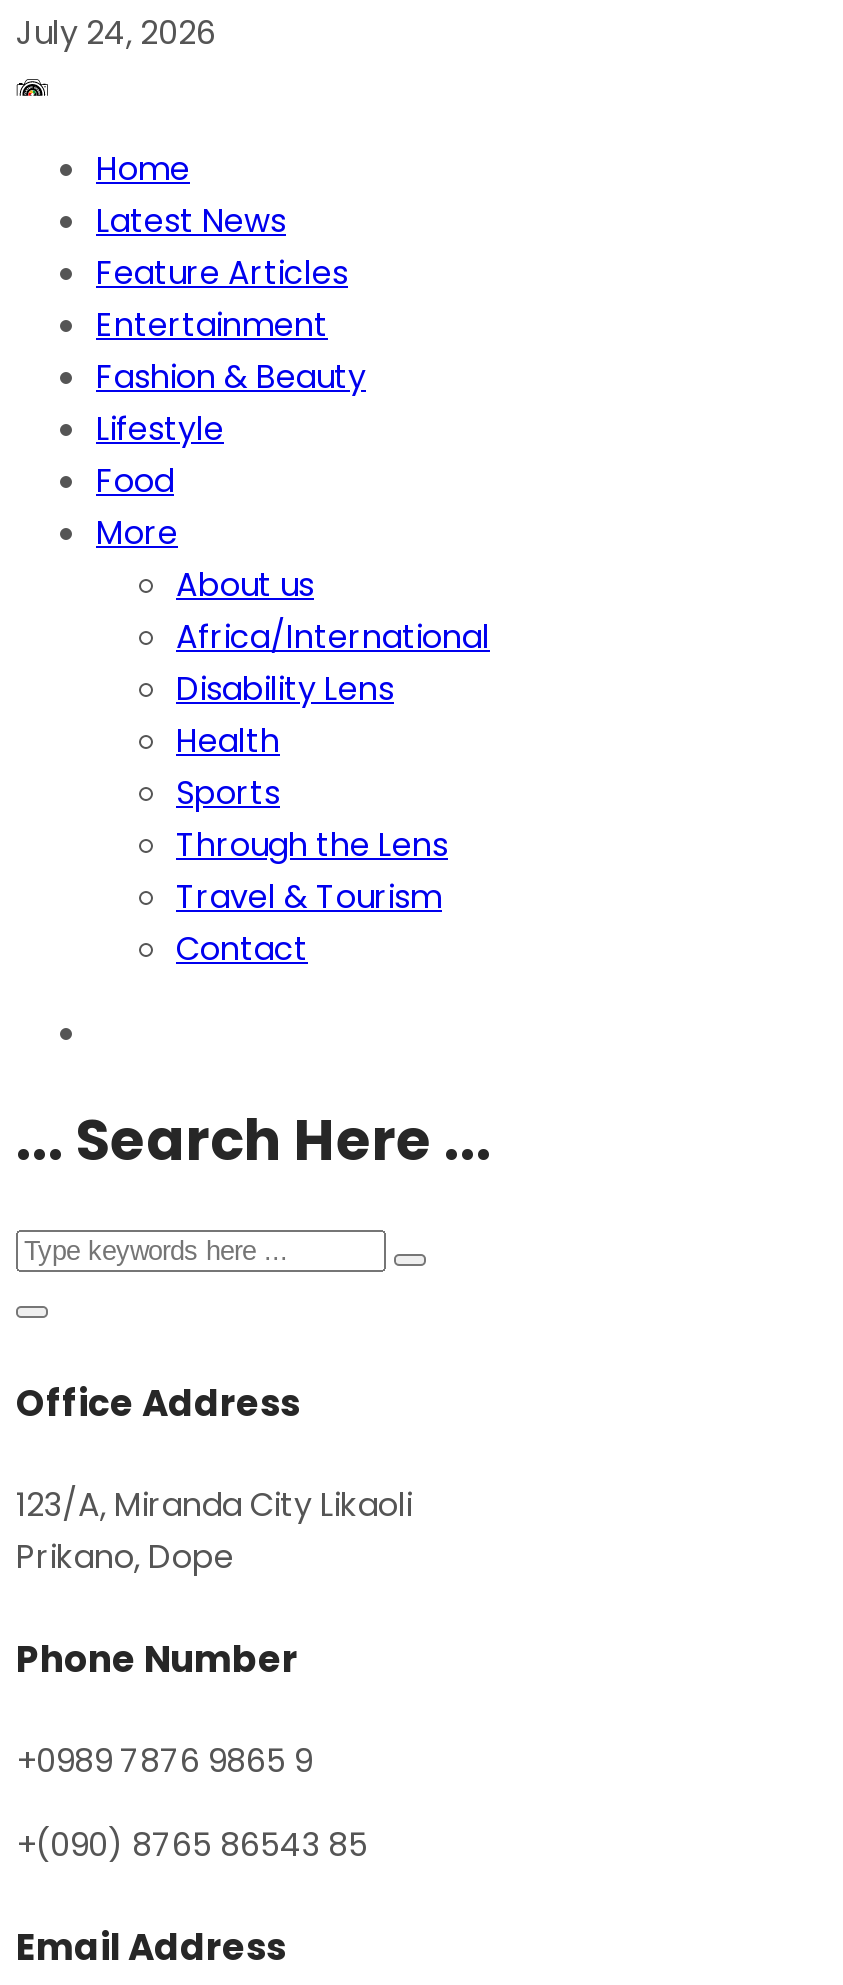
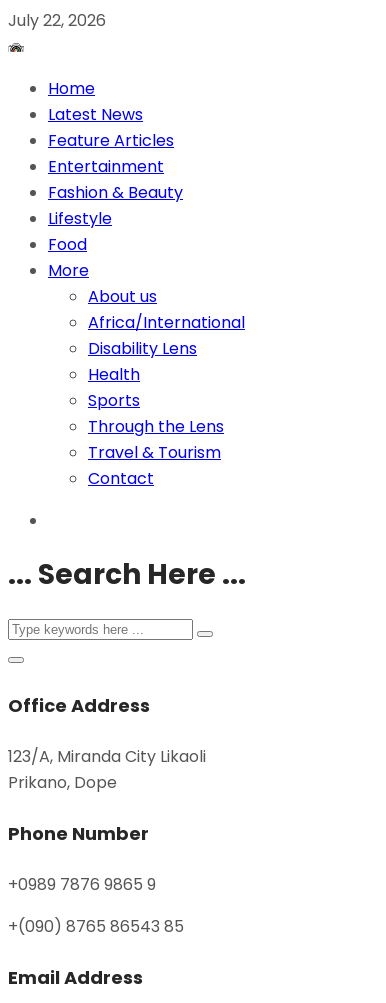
[16,10,216,56] July 24, 2026 -> [8,9,106,32] July 22, 2026

